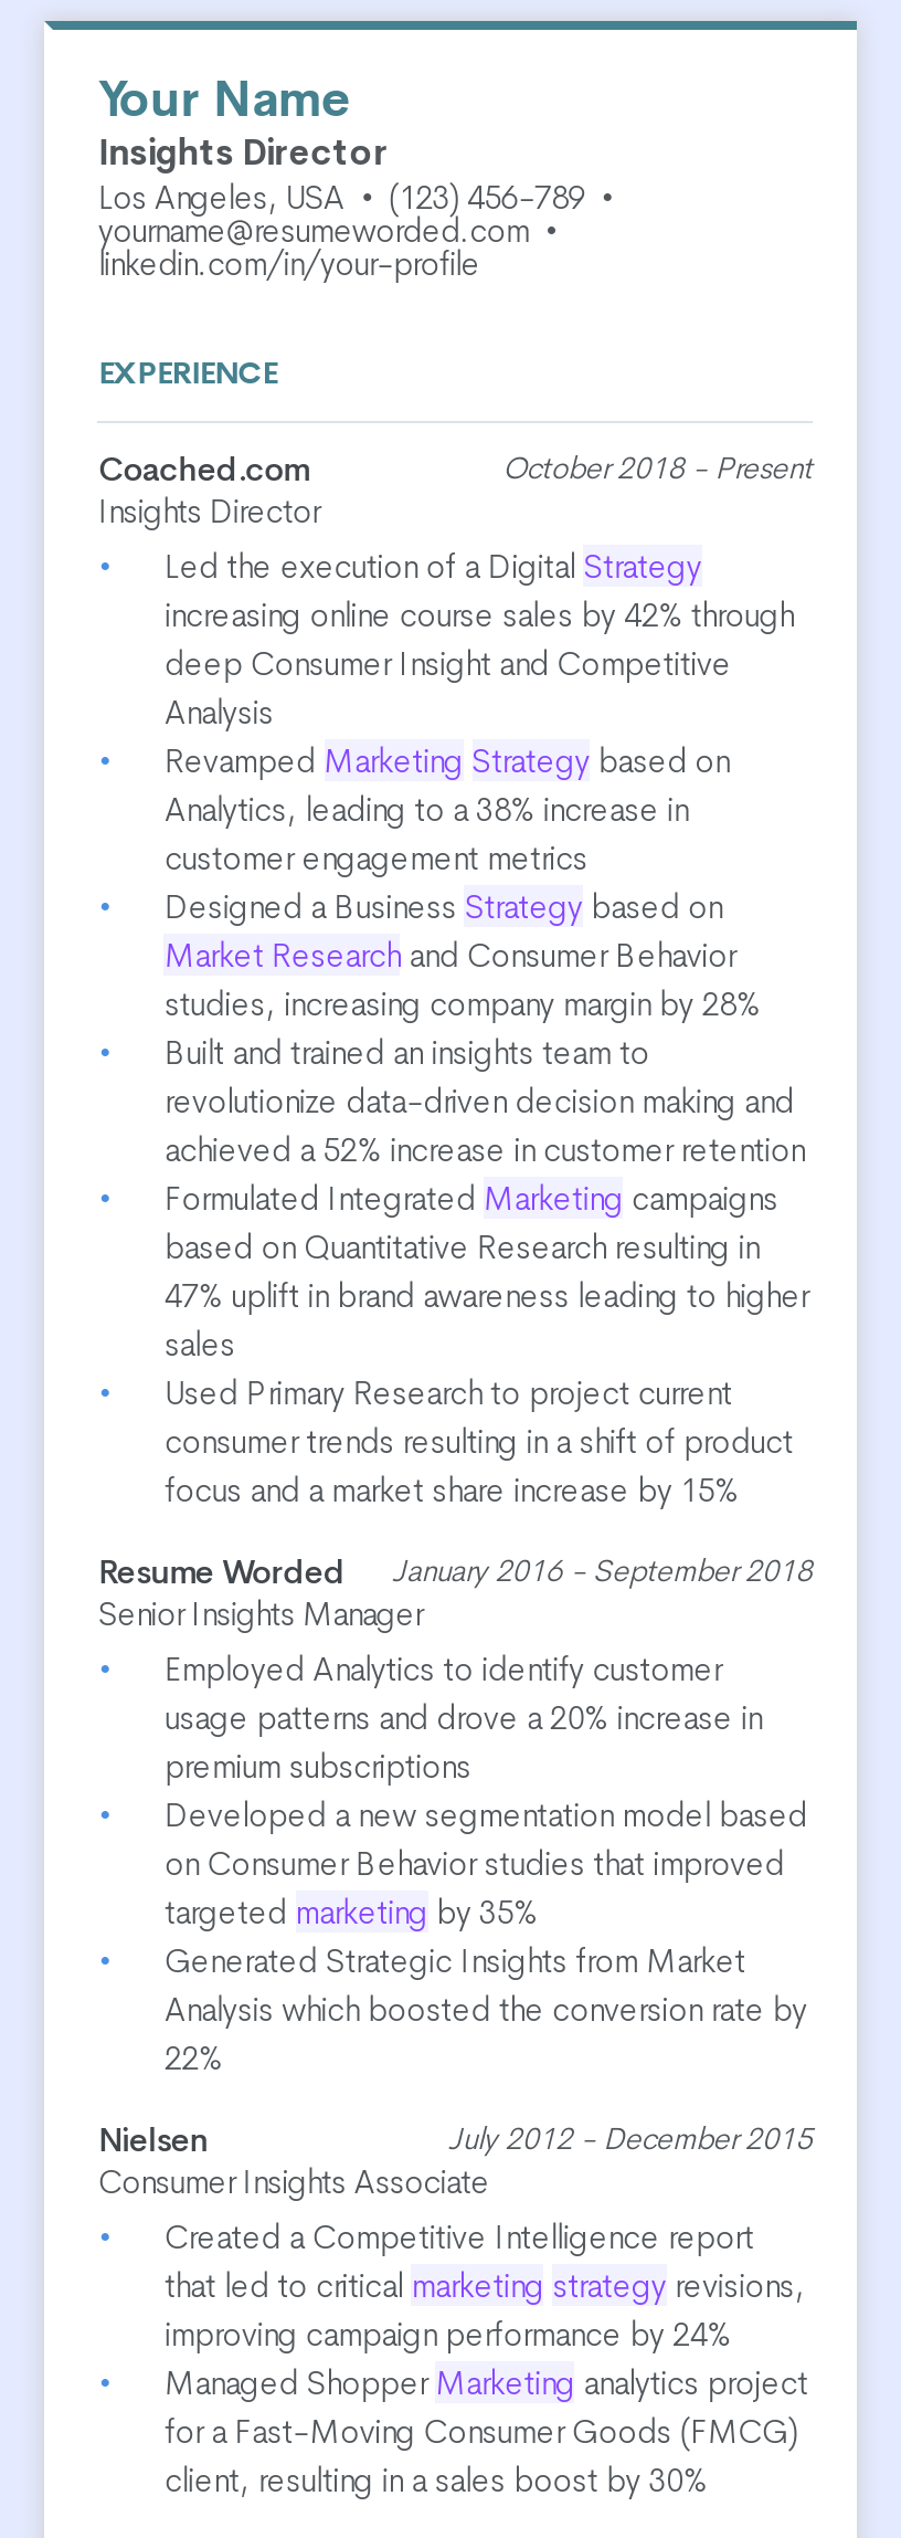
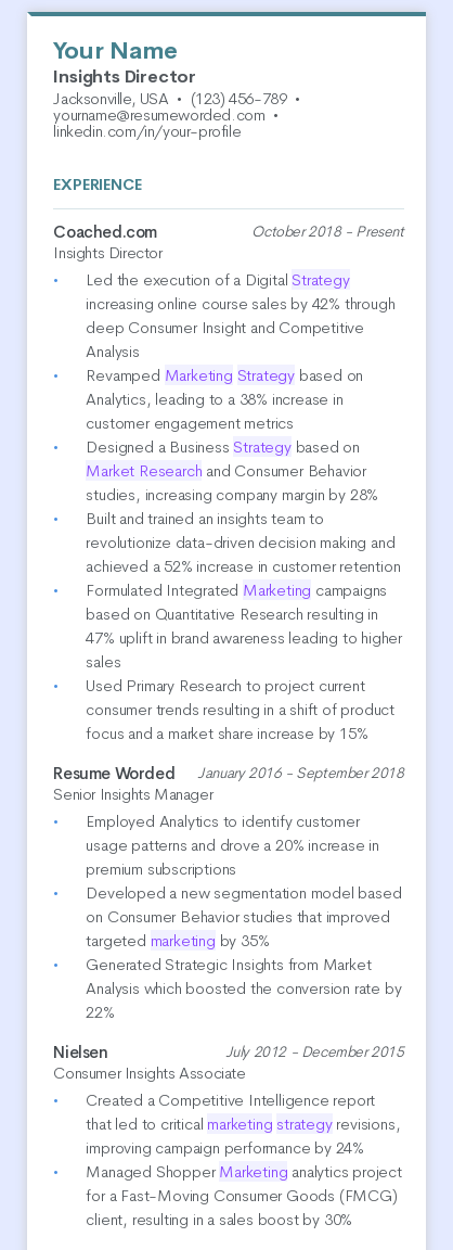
[98,175,621,217] Los Angeles, USA • (123) 456-789 • -> [53,87,304,108] Jacksonville, USA • (123) 456-789 •

